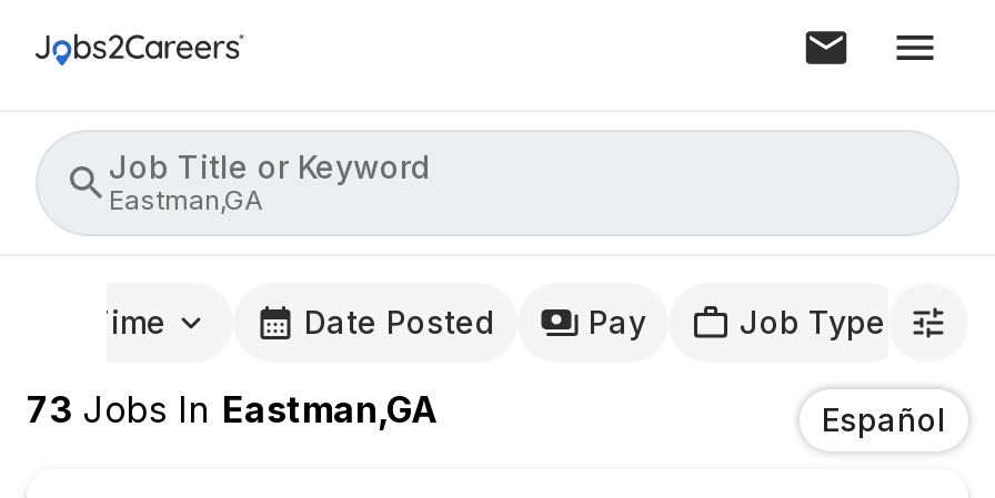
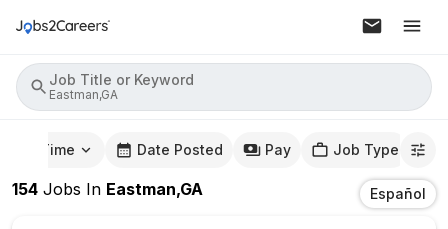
[27,387,438,431] 73 Jobs In Eastman,GA -> [12,179,203,199] 154 Jobs In Eastman,GA

